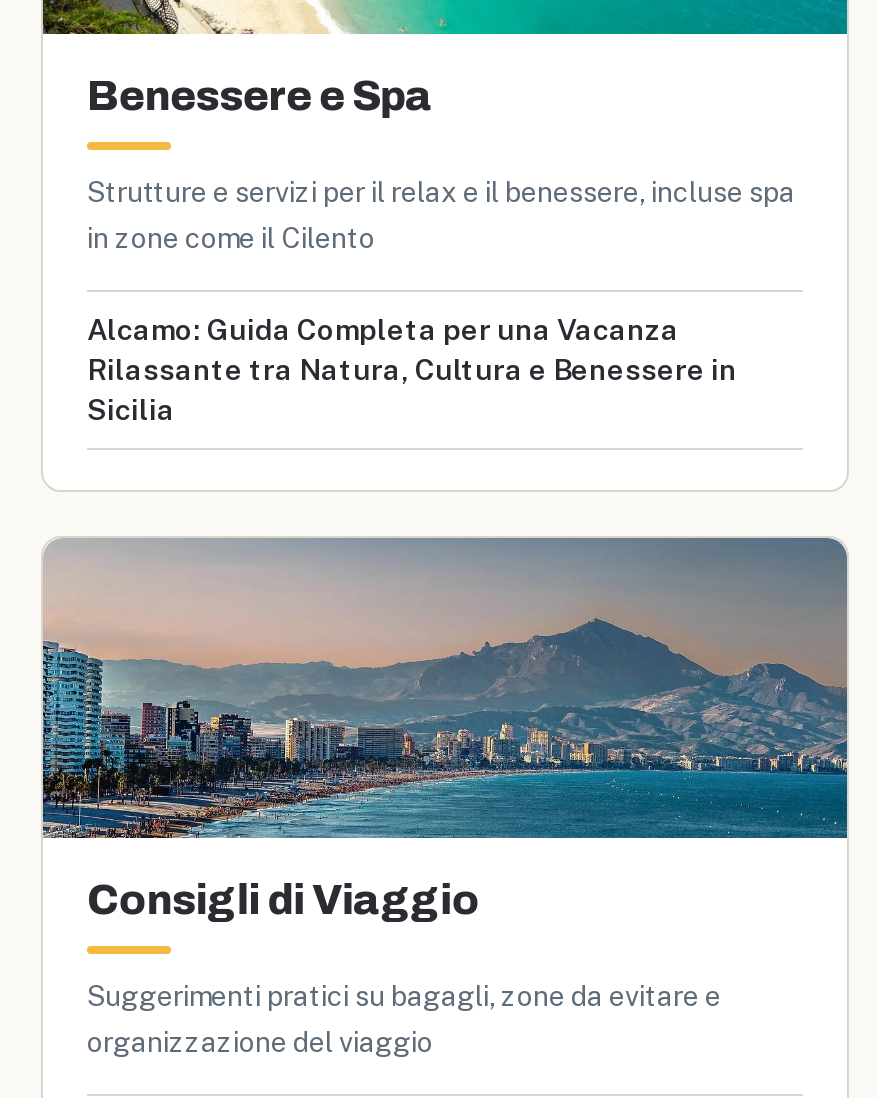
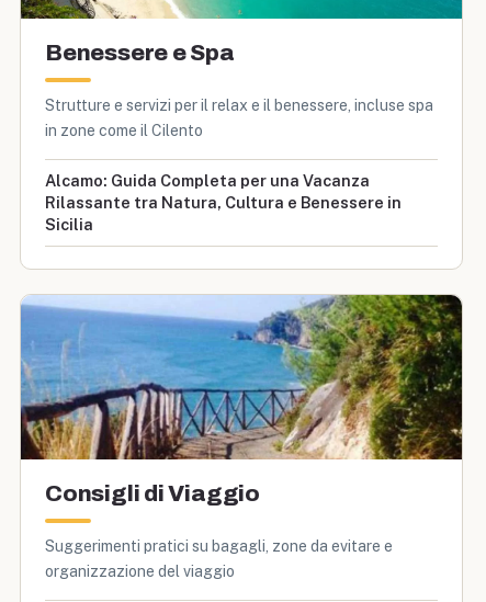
[41,536,849,840] [image] -> [20,294,463,461] [image]

